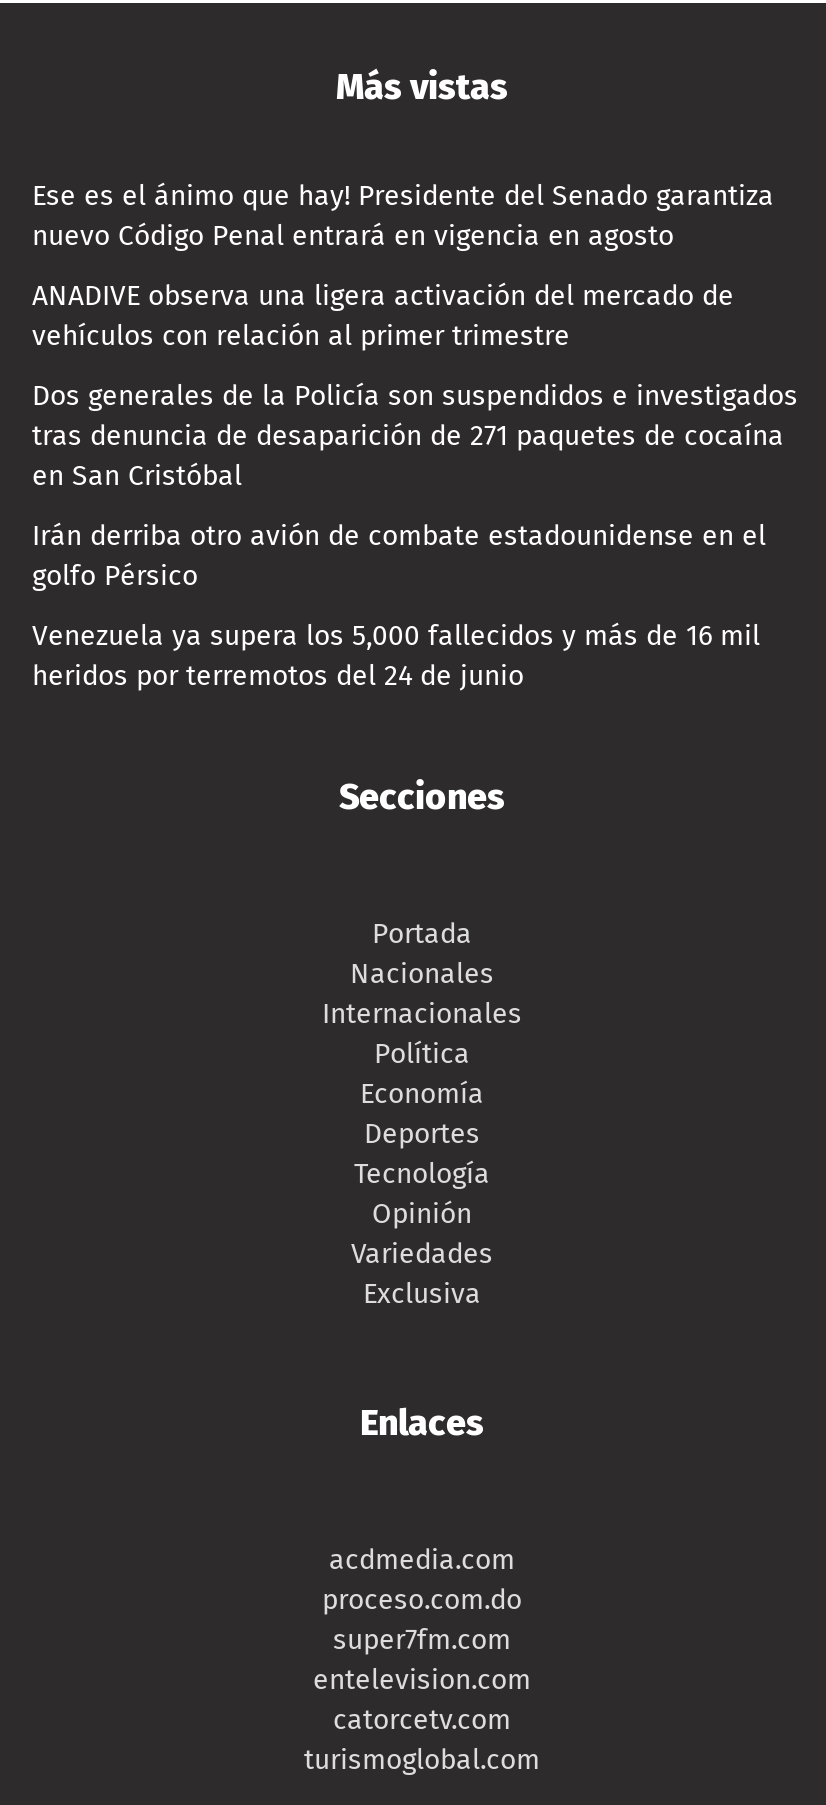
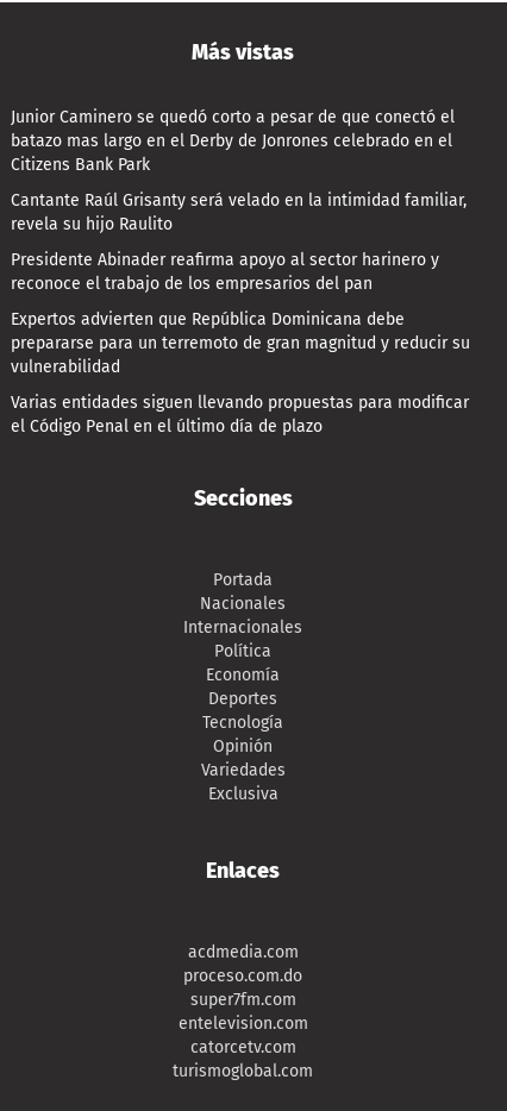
[32,180,774,254] Ese es el ánimo que hay! Presidente del Senado garantiza | nuevo Código Penal entrará en vigencia en agosto -> [11,108,455,175] Junior Caminero se quedó corto a pesar de que conectó el | batazo mas largo en el Derby de Jonrones celebrado en el | Citizens Bank Park
[32,280,734,354] ANADIVE observa una ligera activación del mercado de | vehículos con relación al primer trimestre -> [11,191,467,235] Cantante Raúl Grisanty será velado en la intimidad familiar, | revela su hijo Raulito
[32,380,798,494] Dos generales de la Policía son suspendidos e investigados | tras denuncia de desaparición de 271 paquetes de cocaína | en San Cristóbal -> [11,250,439,294] Presidente Abinader reafirma apoyo al sector harinero y | reconoce el trabajo de los empresarios del pan
[32,520,766,594] Irán derriba otro avión de combate estadounidense en el | golfo Pérsico -> [11,310,470,378] Expertos advierten que República Dominicana debe | prepararse para un terremoto de gran magnitud y reducir su | vulnerabilidad
[32,620,760,694] Venezuela ya supera los 5,000 fallecidos y más de 16 mil | heridos por terremotos del 24 de junio -> [11,393,469,437] Varias entidades siguen llevando propuestas para modificar | el Código Penal en el último día de plazo

